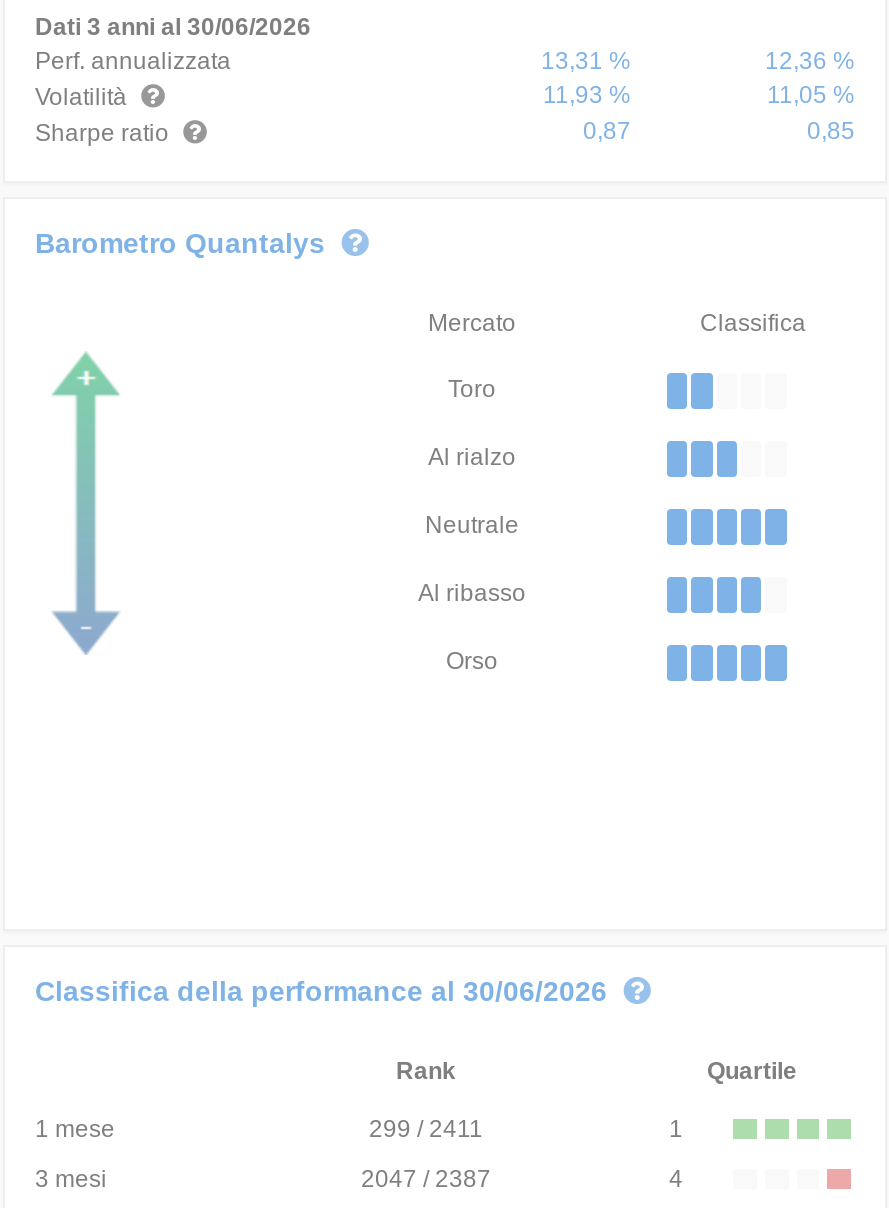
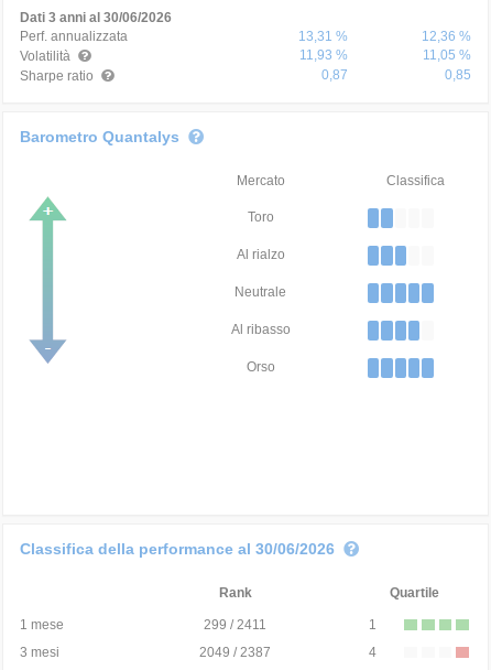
[361,1165,491,1193] 2047 / 2387 -> [199,645,271,660] 2049 / 2387

